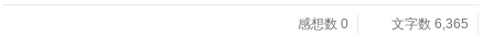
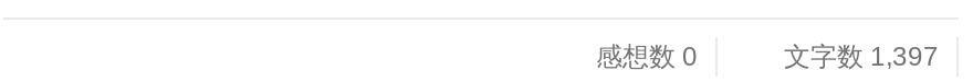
[391,16,469,32] 文字数 6,365 -> [784,42,939,72] 文字数 1,397

